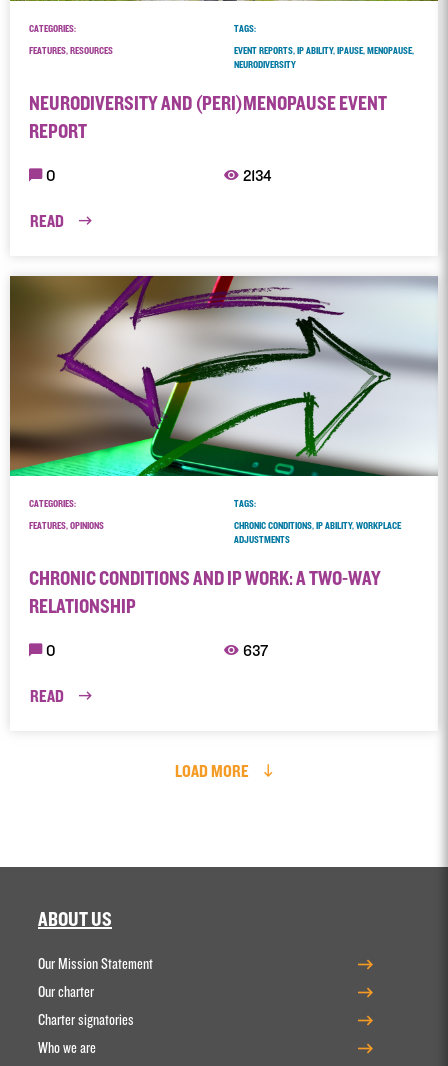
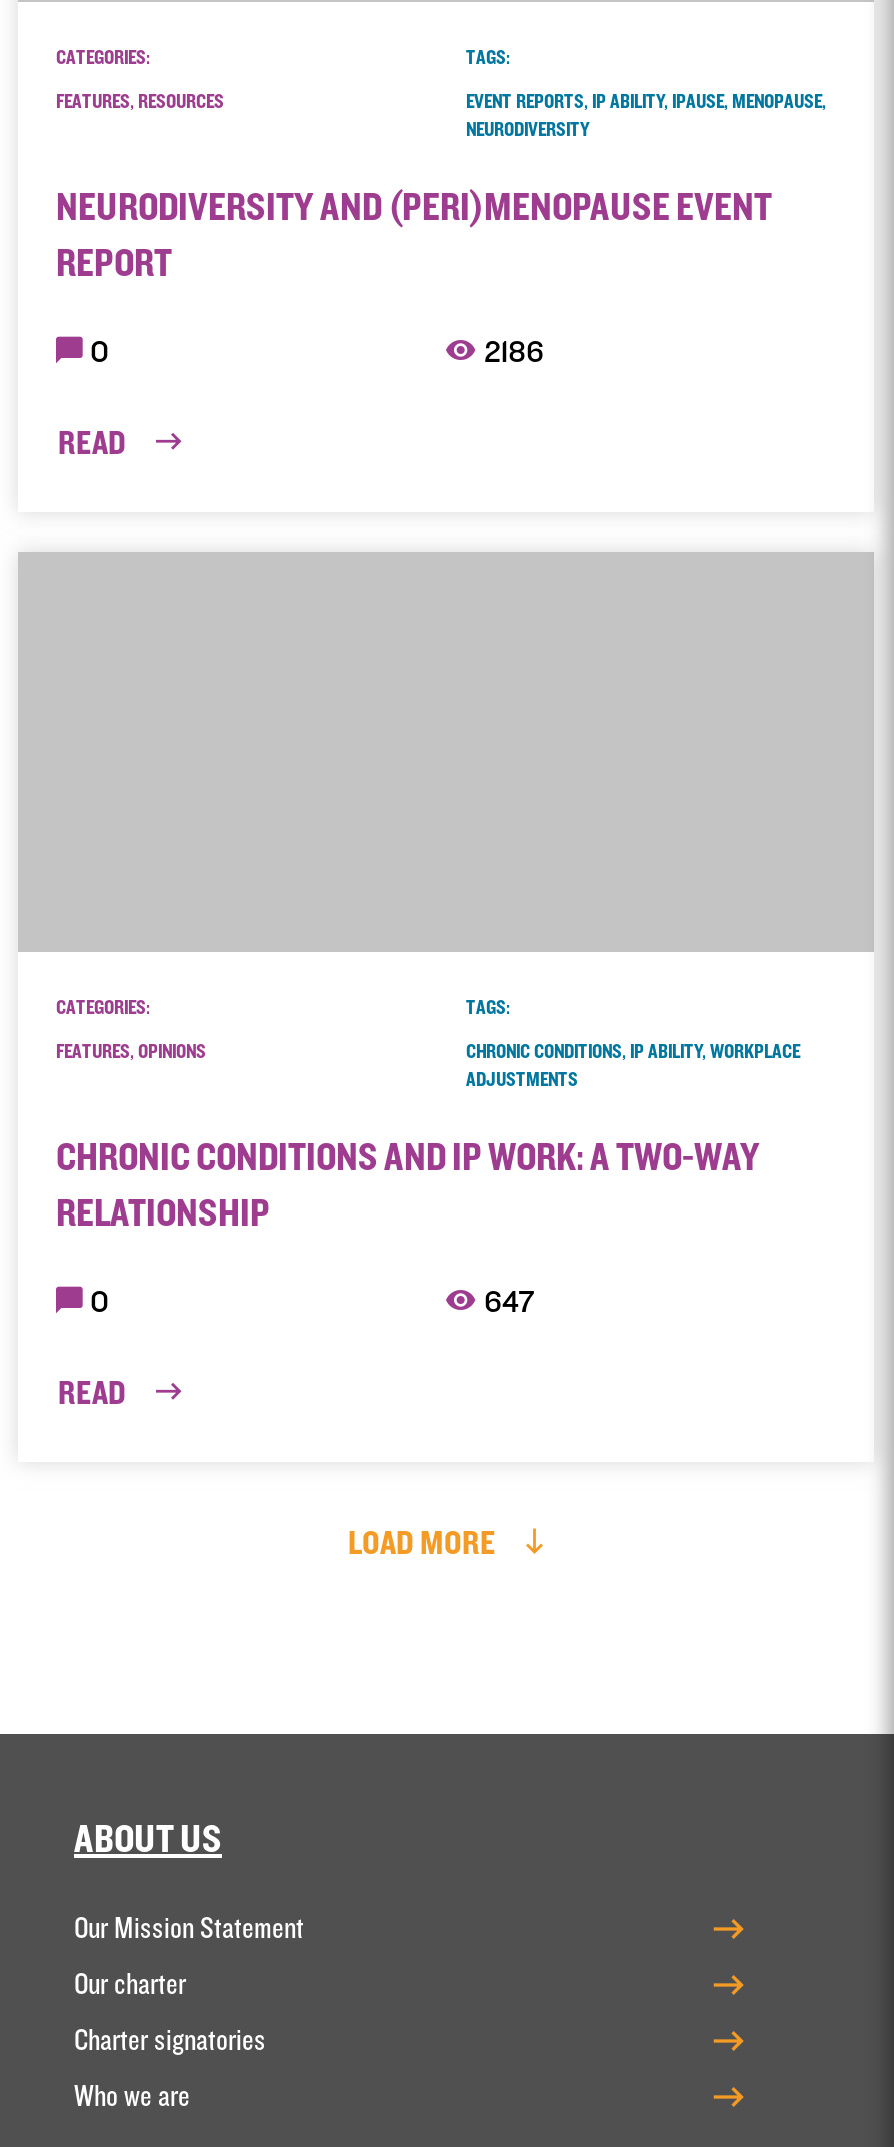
[239,168,271,184] 2134 -> [476,336,544,368] 2186
[9,275,437,477] [image] -> none
[239,643,268,659] 637 -> [476,1286,534,1318] 647

